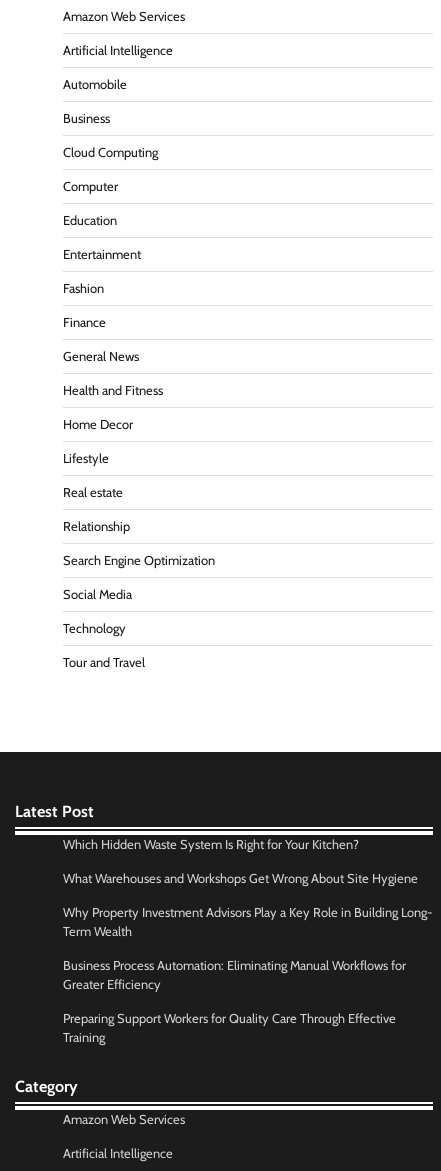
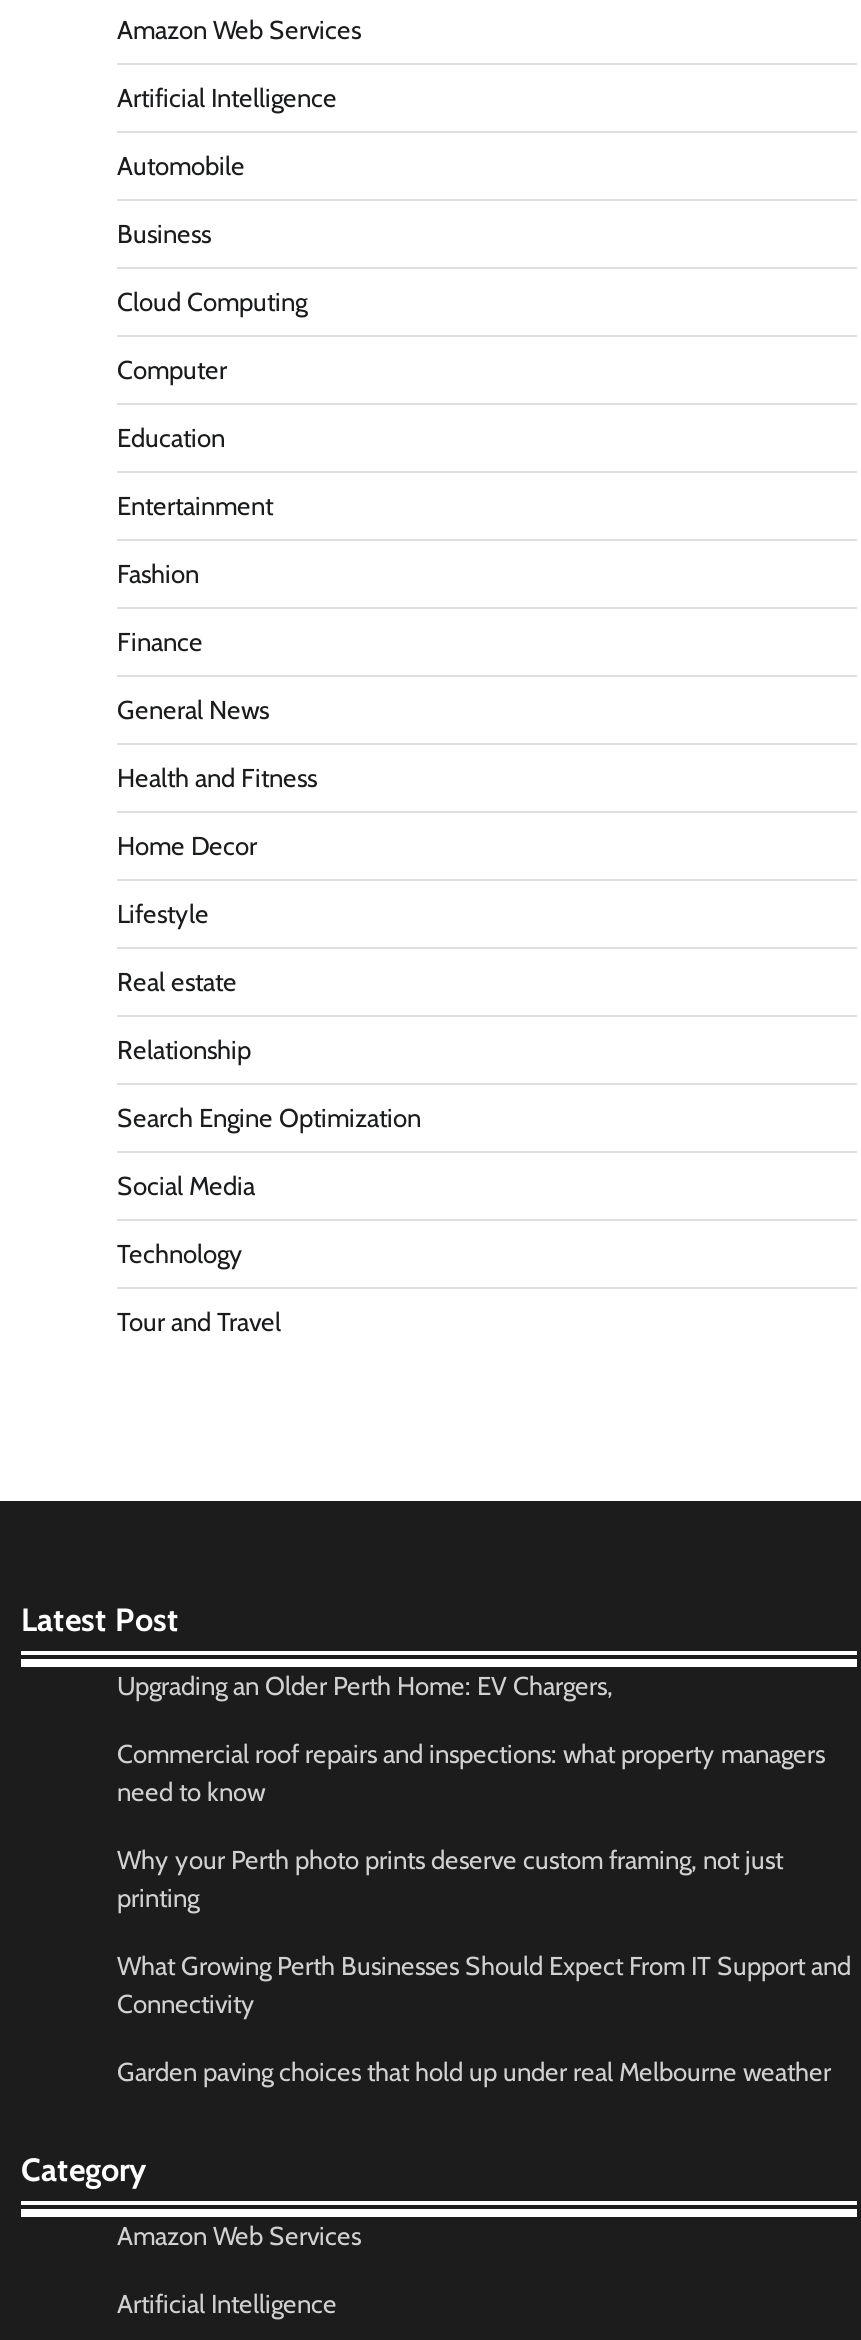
[63,837,359,852] Which Hidden Waste System Is Right for Your Kitchen? -> [117,1670,613,1700] Upgrading an Older Perth Home: EV Chargers,
[63,871,418,886] What Warehouses and Workshops Get Wrong About Site Hygiene -> [117,1738,825,1806] Commercial roof repairs and inspections: what property managers | need to know
[63,905,432,939] Why Property Investment Advisors Play a Key Role in Building Long- | Term Wealth -> [117,1844,783,1912] Why your Perth photo prints deserve custom framing, not just | printing
[63,958,406,992] Business Process Automation: Eliminating Manual Workflows for | Greater Efficiency -> [117,1950,851,2018] What Growing Perth Businesses Should Expect From IT Support and | Connectivity
[63,1011,396,1045] Preparing Support Workers for Quality Care Through Effective | Training -> [117,2056,831,2086] Garden paving choices that hold up under real Melbourne weather

